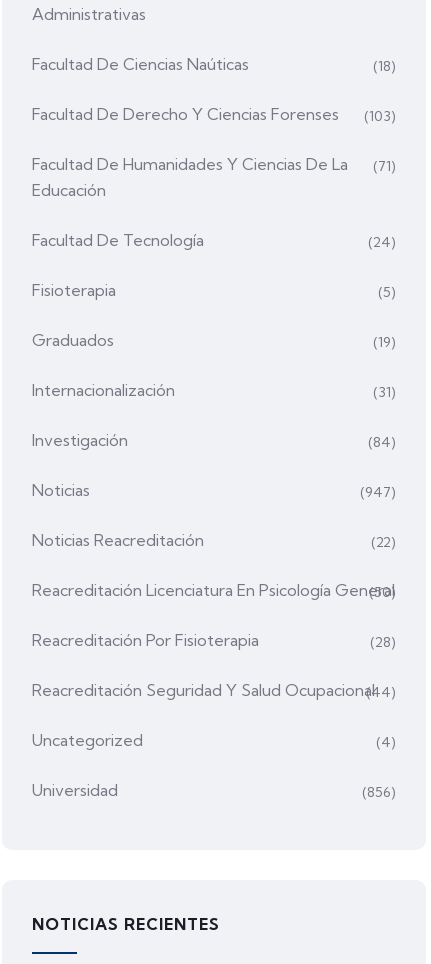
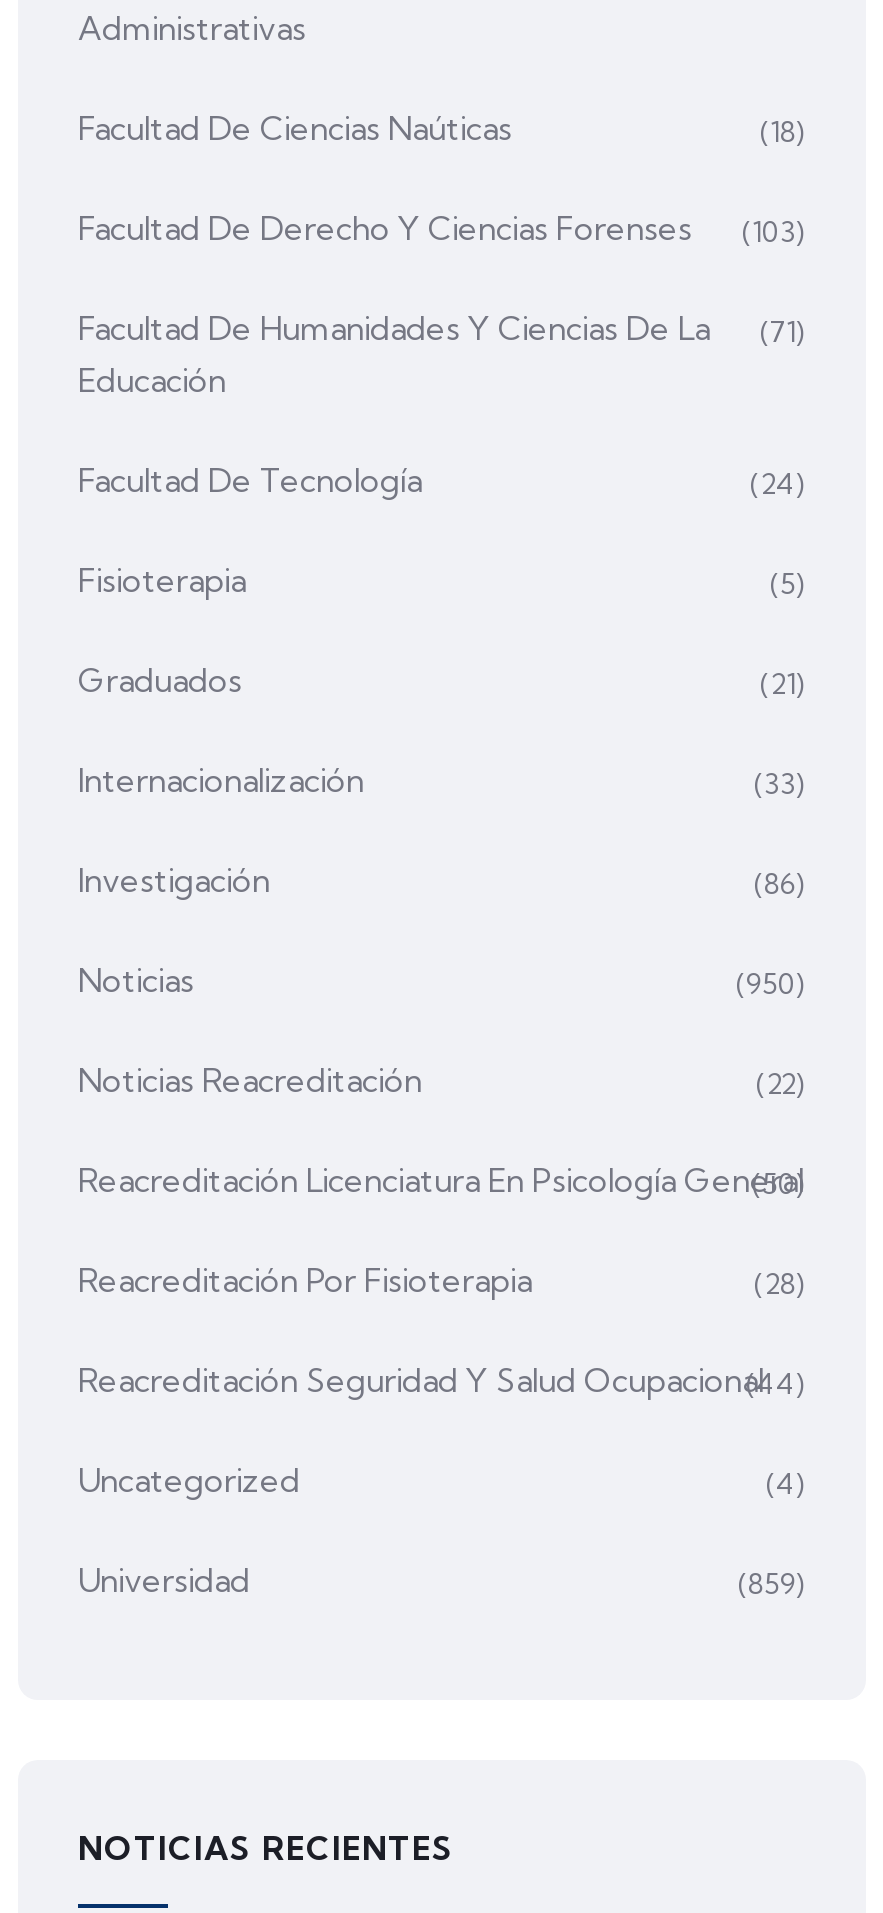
[373,333,396,351] (19) -> [760,666,806,702] (21)
[373,383,396,401] (31) -> [754,766,806,802] (33)
[368,433,396,451] (84) -> [754,866,806,902] (86)
[360,483,396,501] (947) -> [736,966,806,1002] (950)
[362,783,396,801] (856) -> [738,1566,806,1602] (859)

